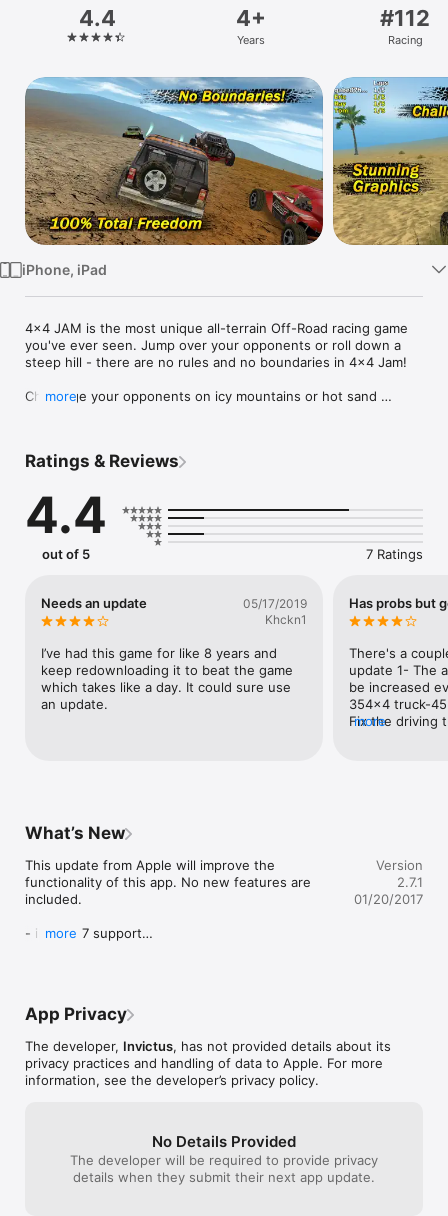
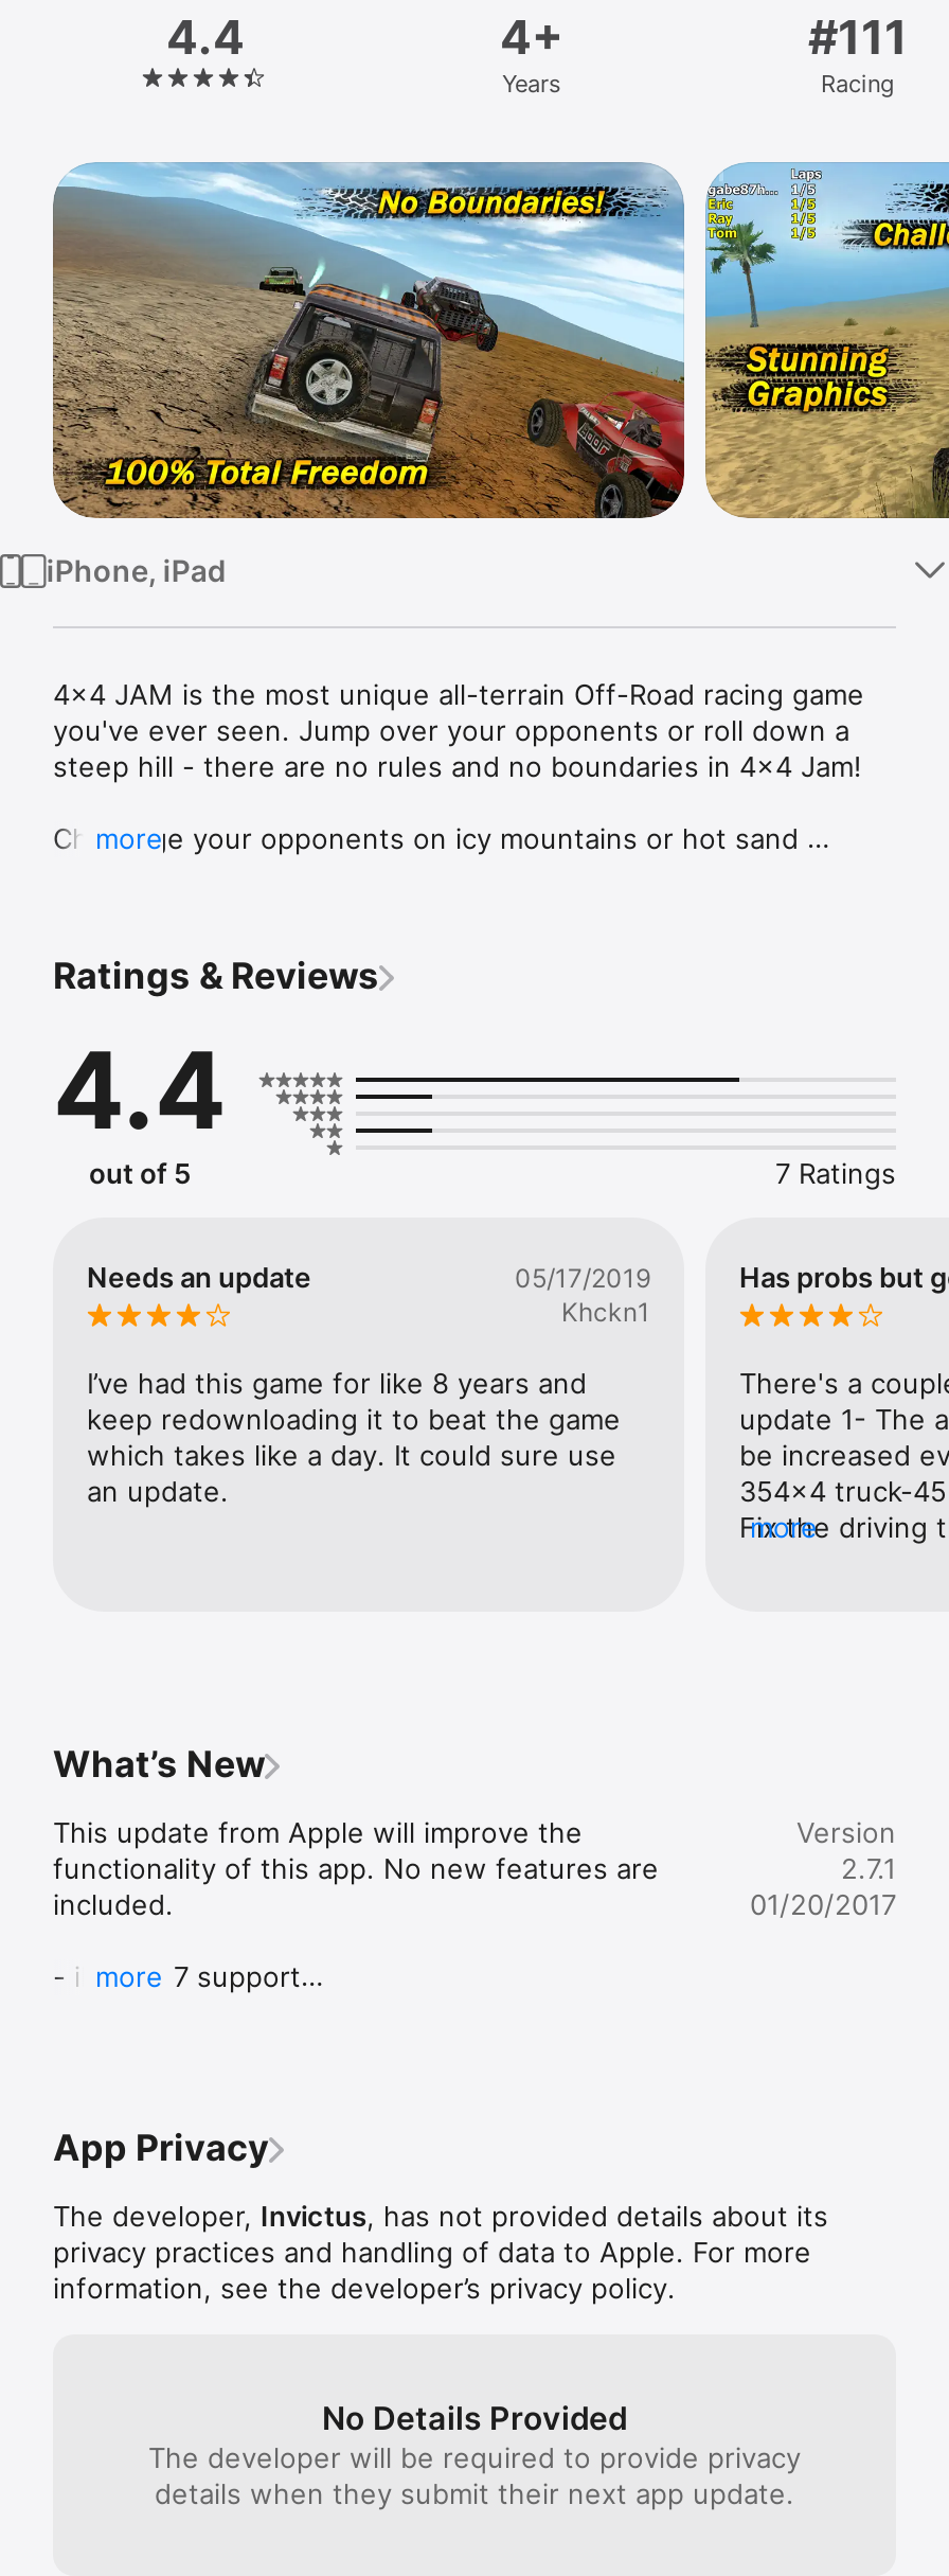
[380,5,430,31] #112 -> [808,10,908,65] #111

